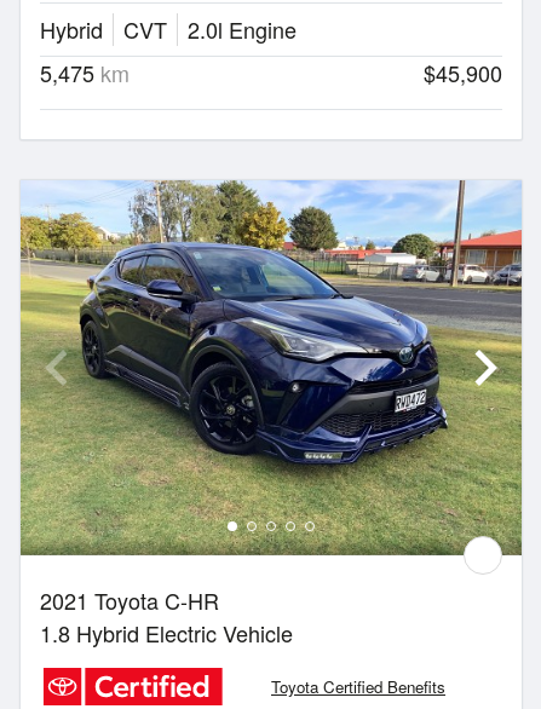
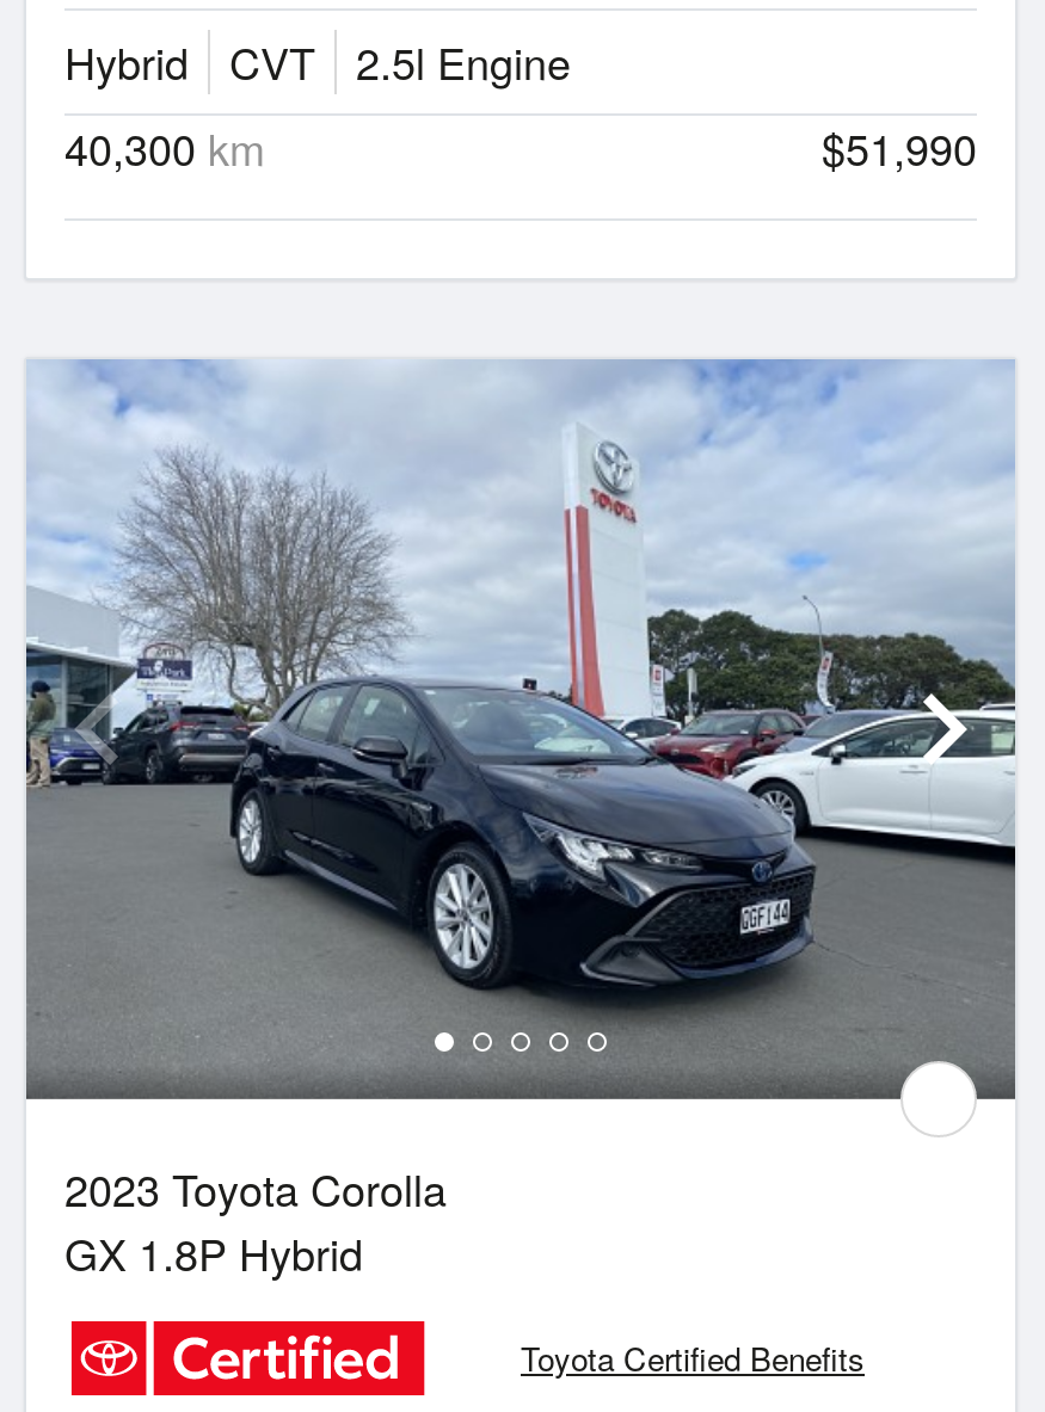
[40,13,502,88] 2.0l Engine | 5,475 km | $45,900 -> [64,29,977,177] 2.5l Engine | 40,300 km | $51,990
[19,179,523,649] [image] | 2021 Toyota C-HR | 1.8 Hybrid Electric Vehicle -> [24,359,1018,1284] [image] | 2023 Toyota Corolla | GX 1.8P Hybrid

